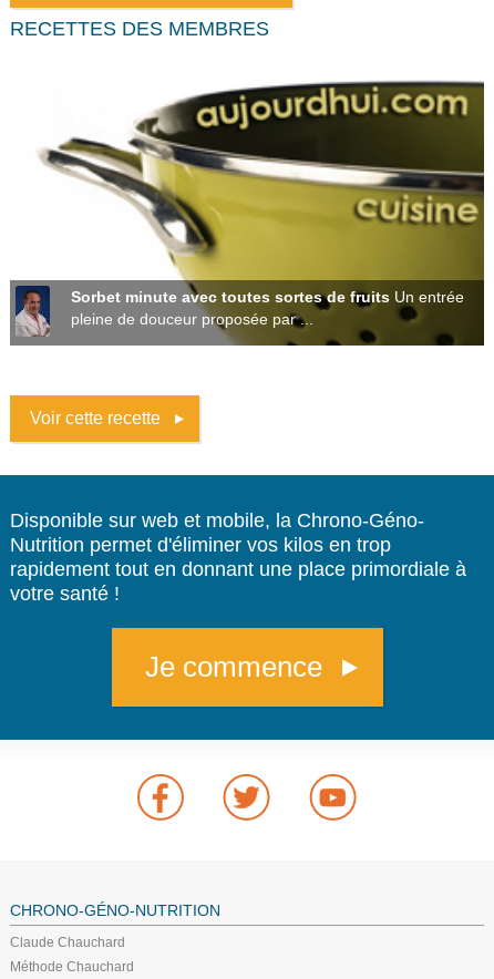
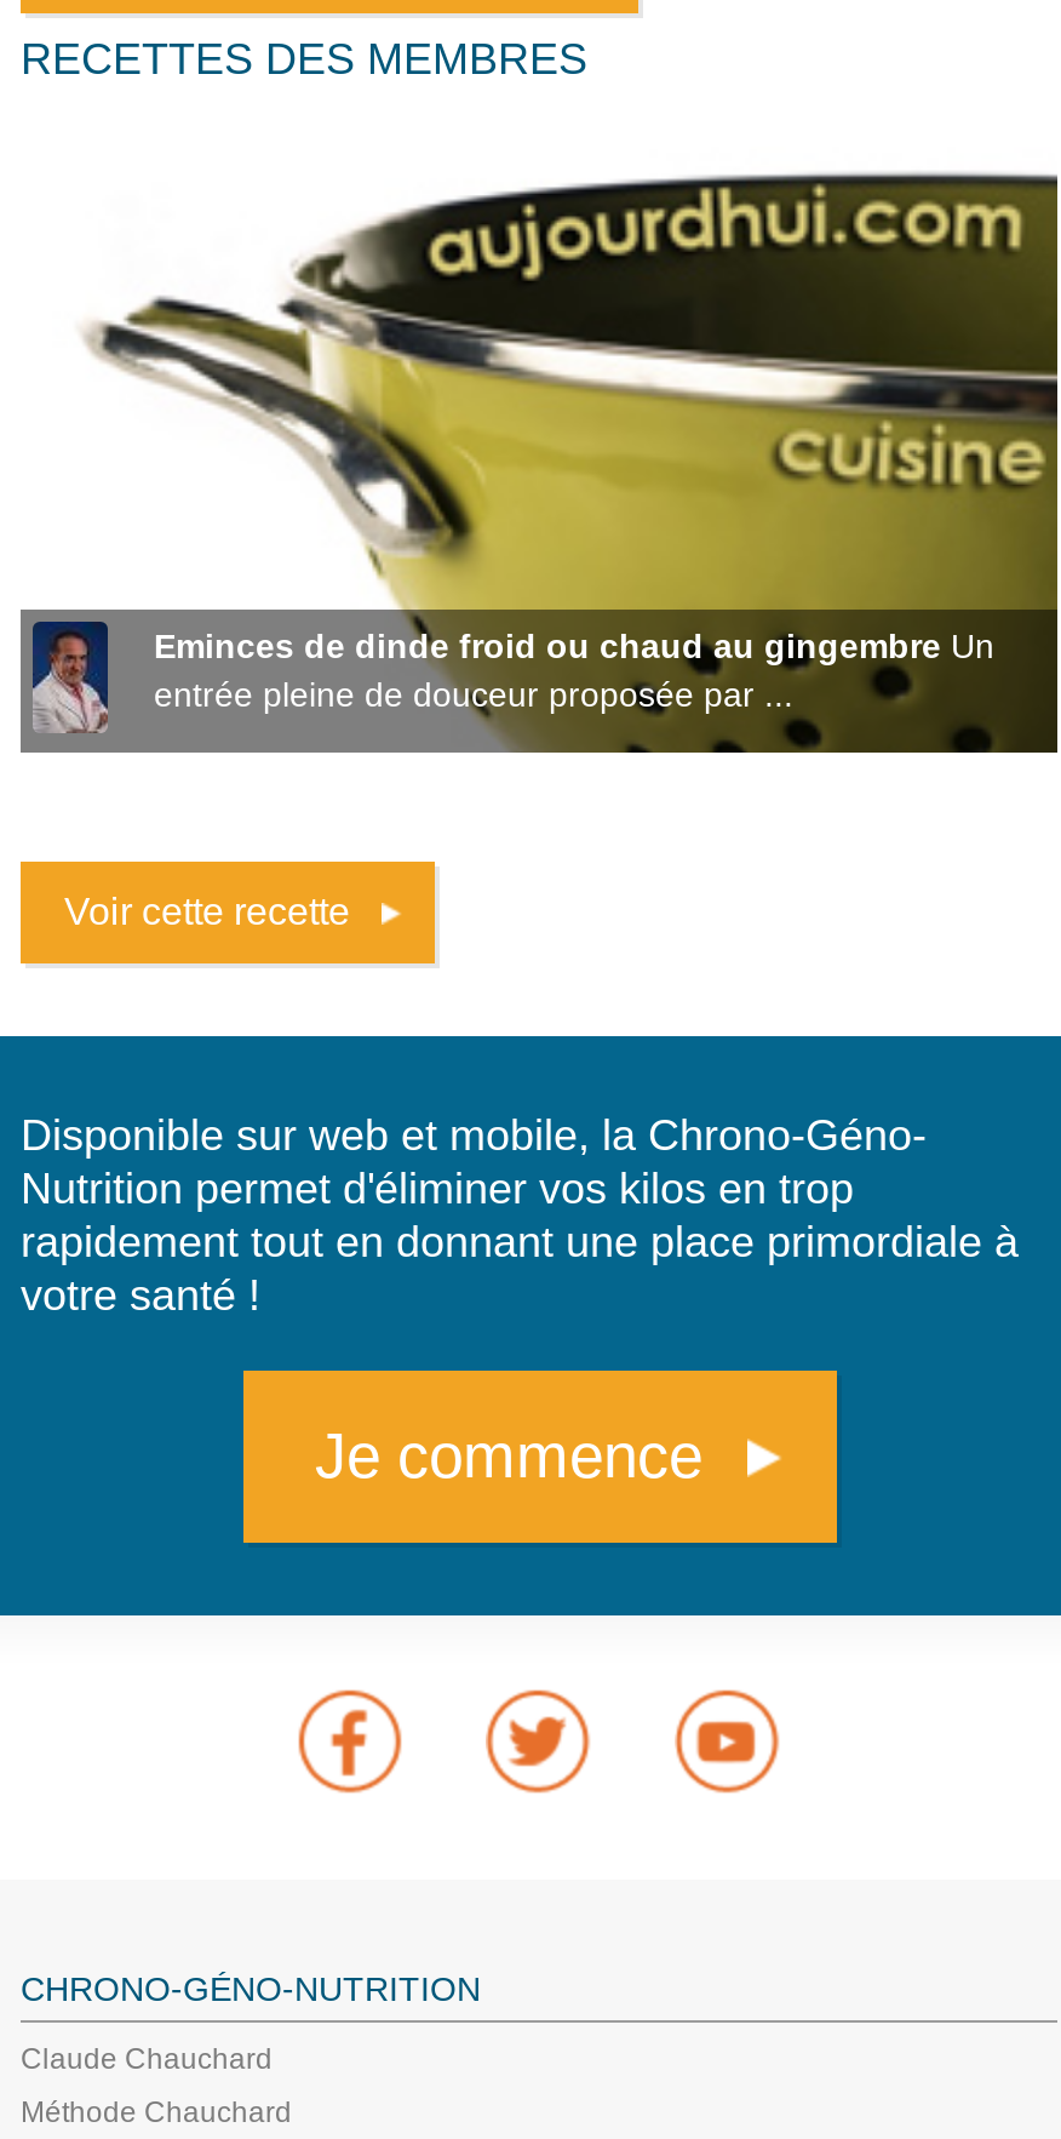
[71,288,464,328] Sorbet minute avec toutes sortes de fruits Un entrée | pleine de douceur proposée par ... -> [154,627,994,714] Eminces de dinde froid ou chaud au gingembre Un | entrée pleine de douceur proposée par ...

